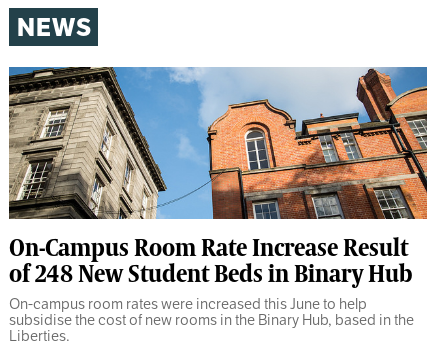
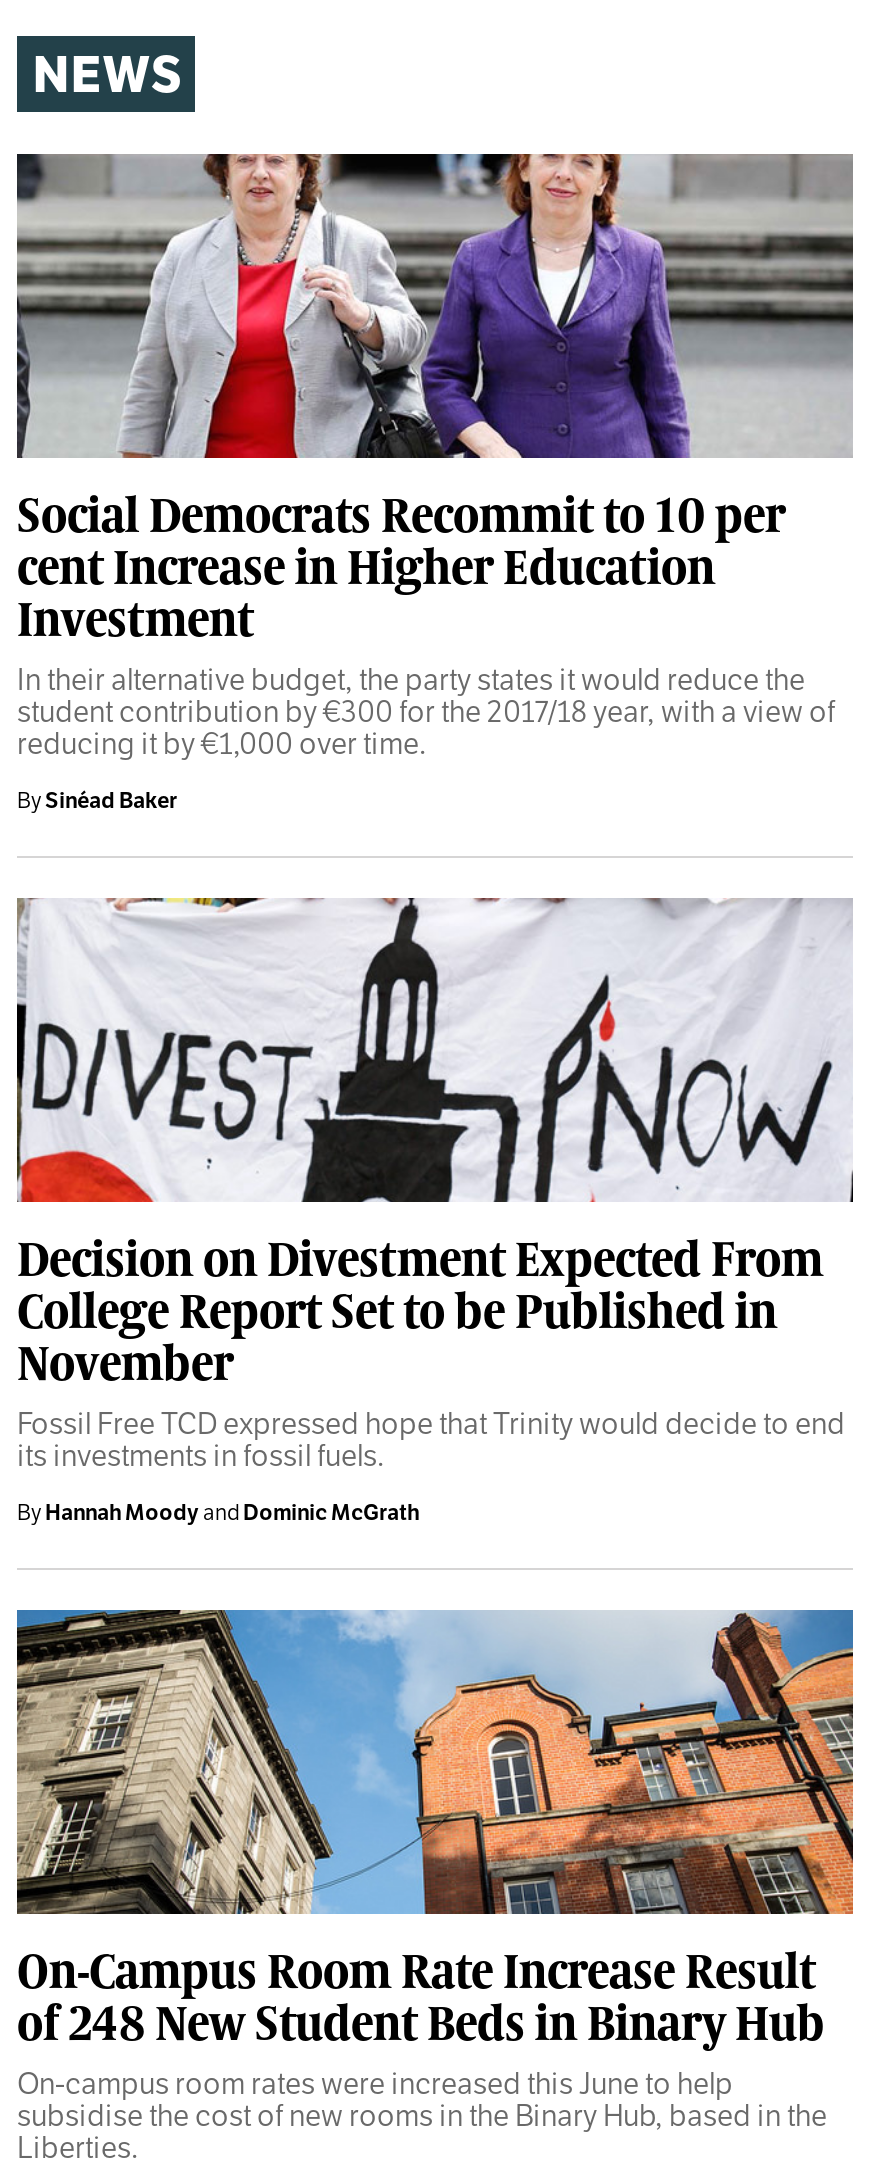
none -> [15,152,855,814] [image] | Social Democrats Recommit to 10 per | cent Increase in Higher Education | Investment | In their alternative budget, the party states it would reduce the | student contribution by €300 for the 2017/18 year, with a view of | reducing it by €1,000 over time. | By Sinéad Baker
none -> [15,896,855,1526] [image] | Decision on Divestment Expected From | College Report Set to be Published in | November | Fossil Free TCD expressed hope that Trinity would decide to end | its investments in fossil fuels. | By Hannah Moody and Dominic McGrath

